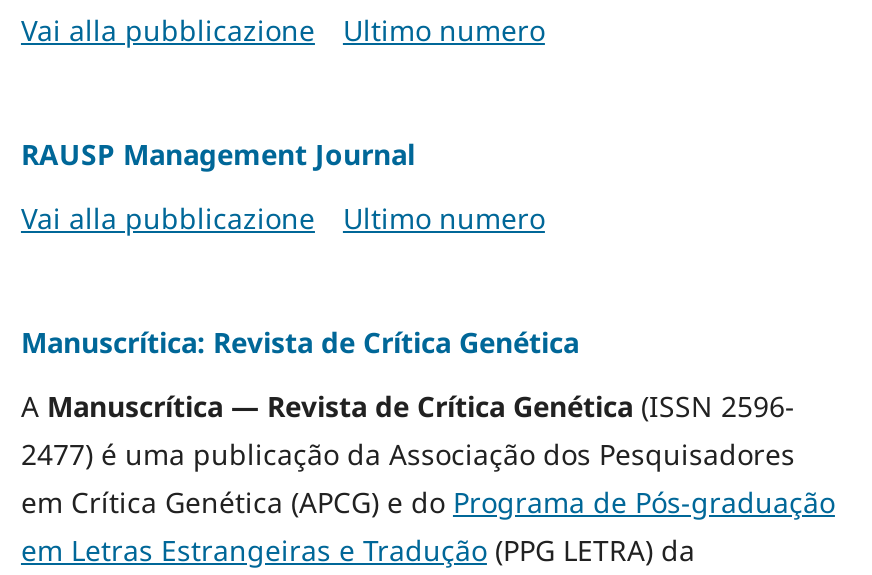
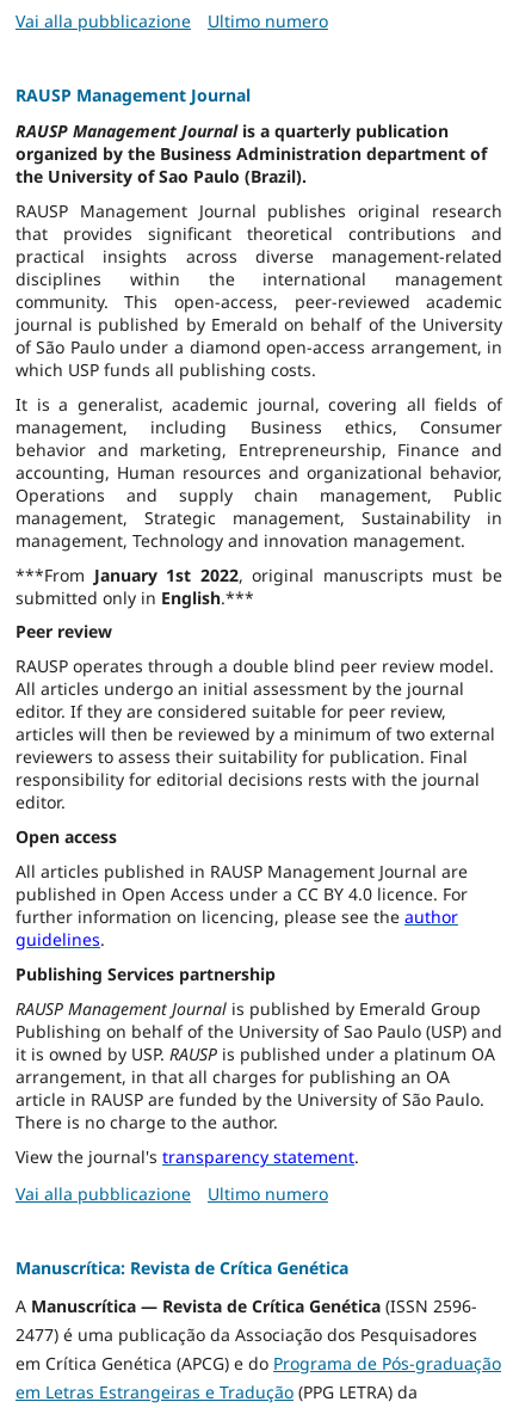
none -> [16,119,502,1168] RAUSP Management Journal is a quarterly publication | organized by the Business Administration department of | the University of Sao Paulo (Brazil). | RAUSP Management Journal publishes original research | that provides significant theoretical contributions and | practical insights across diverse management-related | disciplines within the international management | community. This open-access, peer-reviewed academic | journal is published by Emerald on behalf of the University | of São Paulo under a diamond open-access arrangement, in | which USP funds all publishing costs. | It is a generalist, academic journal, covering all fields of | management, including Business ethics, Consumer | behavior and marketing, Entrepreneurship, Finance and | accounting, Human resources and organizational behavior, | Operations and supply chain management, Public | management, Strategic management, Sustainability in | management, Technology and innovation management. | ***From January 1st 2022, original manuscripts must be | submitted only in English.*** | Peer review | RAUSP operates through a double blind peer review model. | All articles undergo an initial assessment by the journal | editor. If they are considered suitable for peer review, | articles will then be reviewed by a minimum of two external | reviewers to assess their suitability for publication. Final | responsibility for editorial decisions rests with the journal | editor. | Open access | All articles published in RAUSP Management Journal are | published in Open Access under a CC BY 4.0 licence. For | further information on licencing, please see the author | guidelines. | Publishing Services partnership | RAUSP Management Journal is published by Emerald Group | Publishing on behalf of the University of Sao Paulo (USP) and | it is owned by USP. RAUSP is published under a platinum OA | arrangement, in that all charges for publishing an OA | article in RAUSP are funded by the University of São Paulo. | There is no charge to the author. | View the journal's transparency statement.

